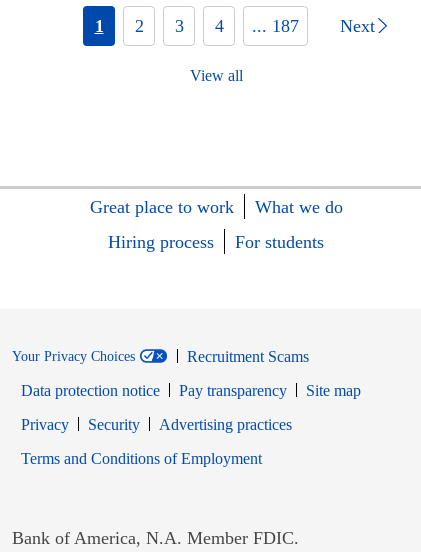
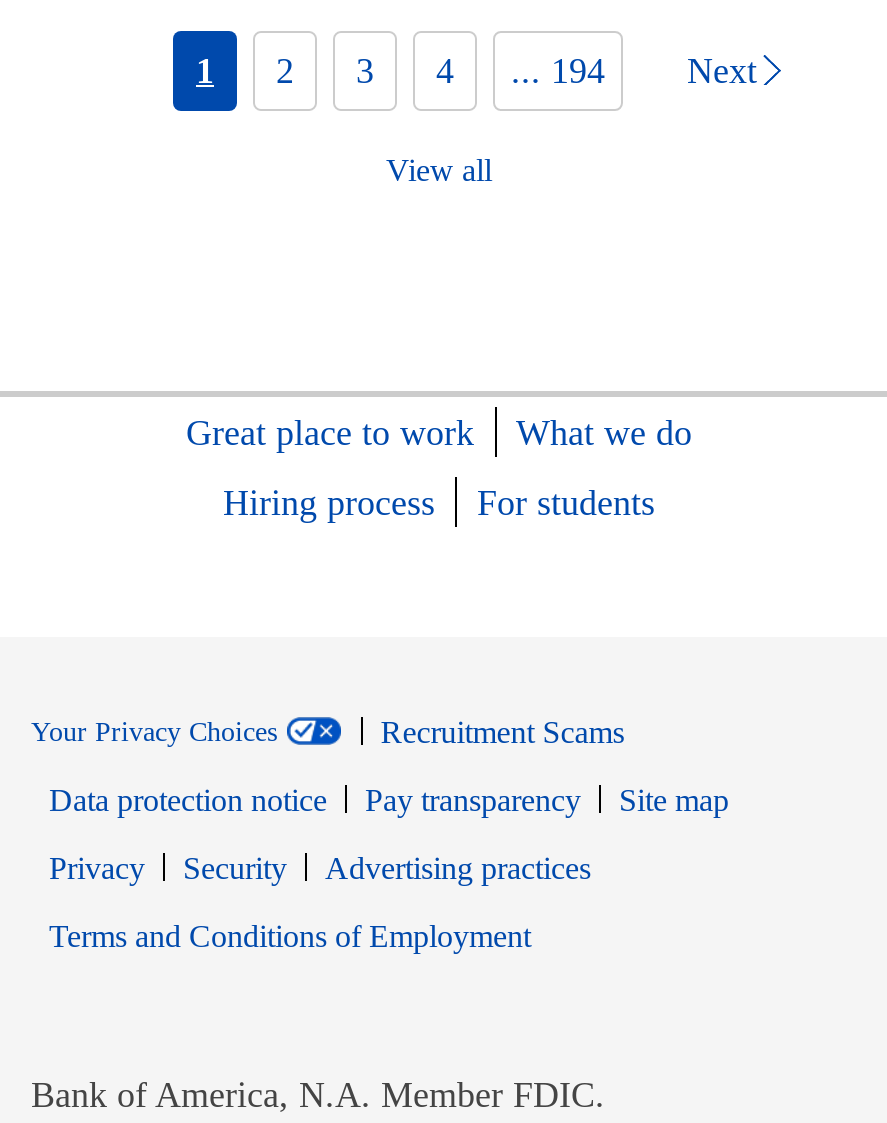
[94,15,299,35] 1 2 3 4 ... 187 -> [196,50,605,90] 1 2 3 4 ... 194

